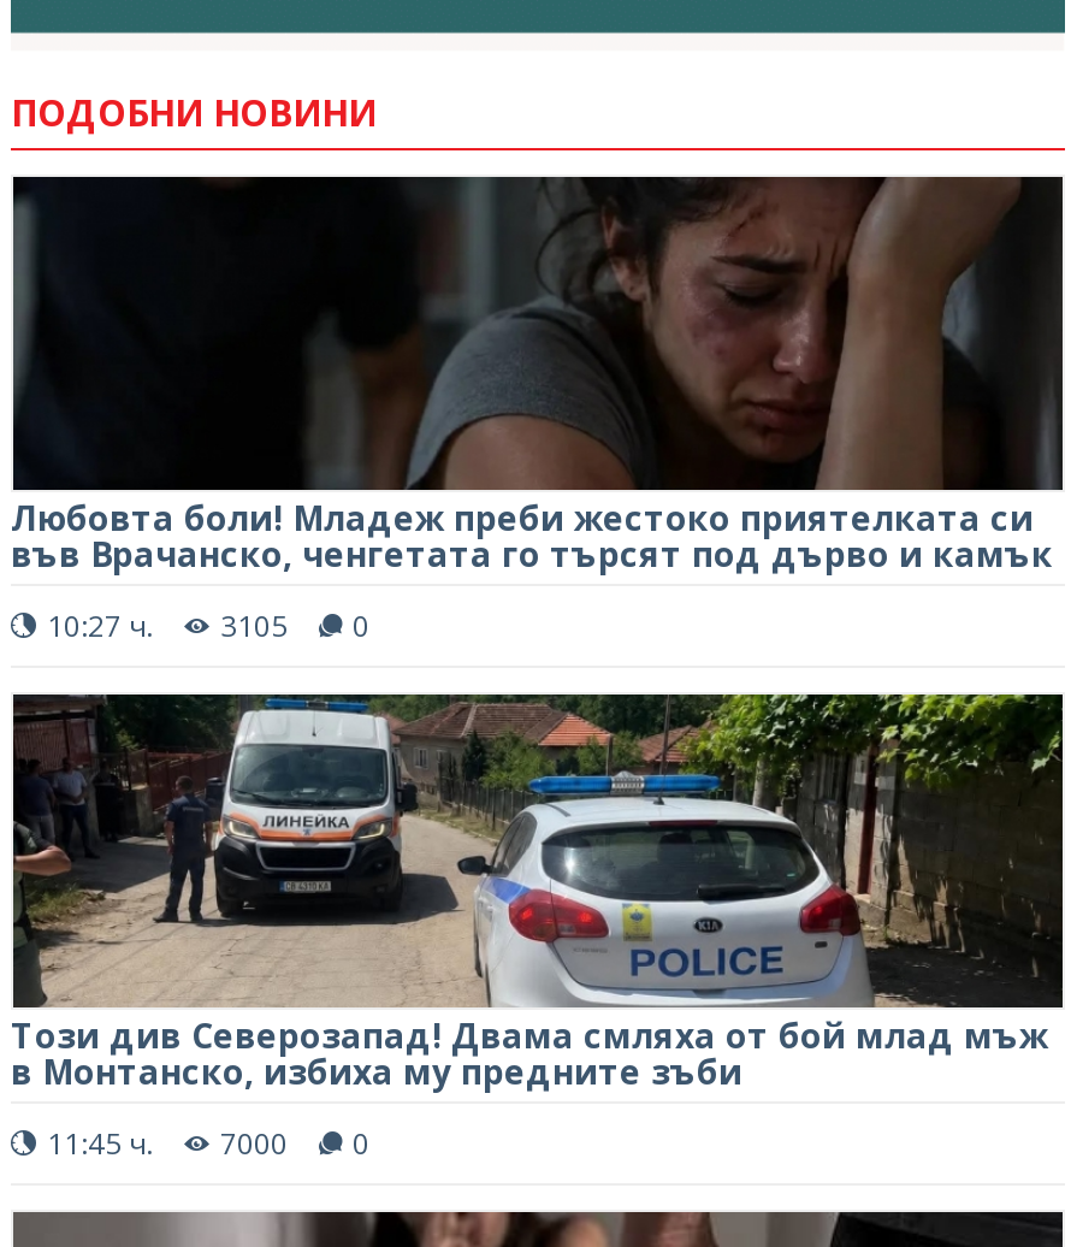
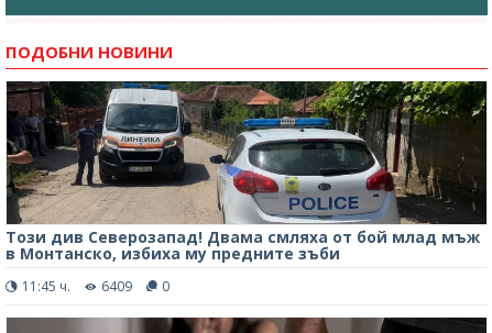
[11,173,1060,647] [image] | Любовта боли! Младеж преби жестоко приятелката си | във Врачанско, ченгетата го търсят под дърво и камък | 10:27 ч. | 3105 | 0 -> none
[47,1124,369,1165] 11:45 ч. 7000 0 -> [22,277,170,295] 11:45 ч. 6409 0

